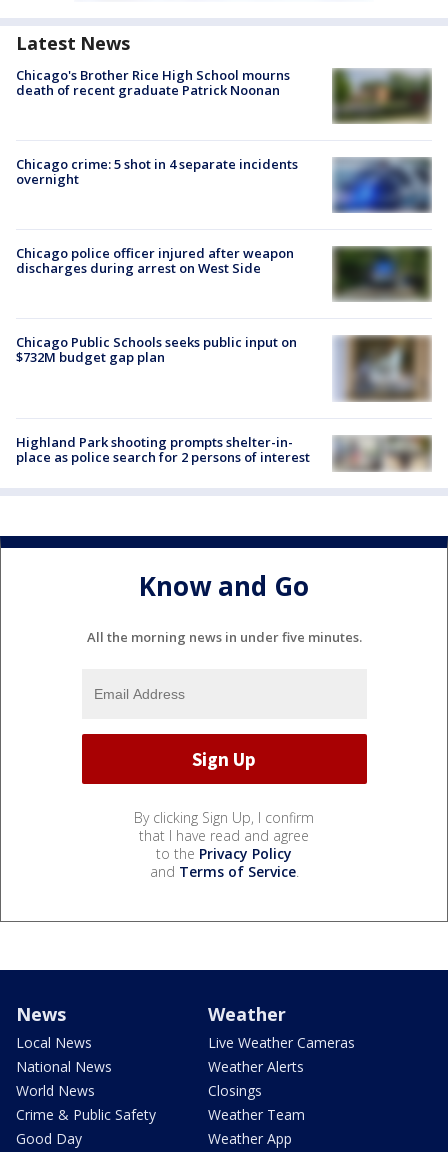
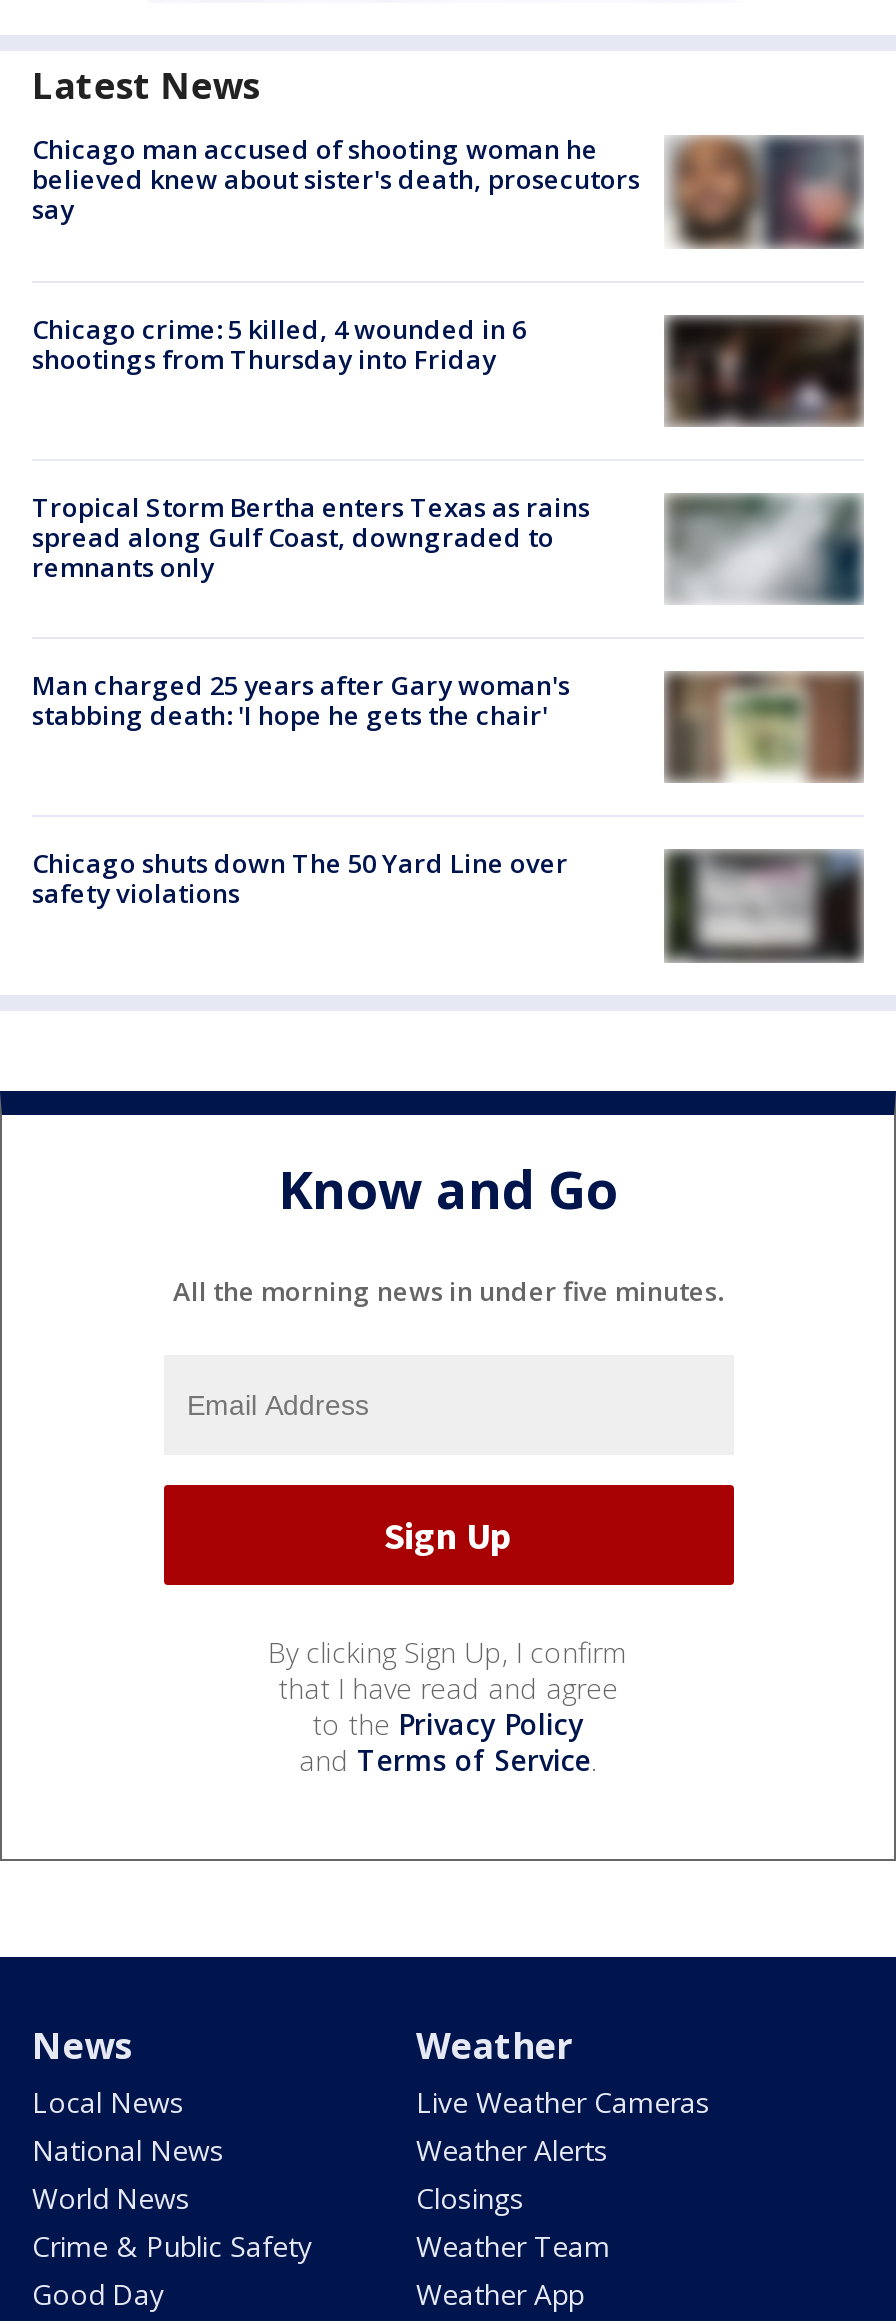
[16,66,290,99] Chicago's Brother Rice High School mourns | death of recent graduate Patrick Noonan -> [32,131,640,227] Chicago man accused of shooting woman he | believed knew about sister's death, prosecutors | say
[332,69,429,124] [image] -> [666,136,860,248] [image]
[16,155,298,188] Chicago crime: 5 shot in 4 separate incidents | overnight -> [32,310,526,376] Chicago crime: 5 killed, 4 wounded in 6 | shootings from Thursday into Friday
[332,157,432,213] [image] -> [664,316,862,428] [image]
[16,244,432,302] [image] | Chicago police officer injured after weapon | discharges during arrest on West Side -> [32,488,862,602] [image] | Tropical Storm Bertha enters Texas as rains | spread along Gulf Coast, downgraded to | remnants only
[16,333,297,366] Chicago Public Schools seeks public input on | $732M budget gap plan -> [32,667,570,733] Man charged 25 years after Gary woman's | stabbing death: 'I hope he gets the chair'
[333,336,432,403] [image] -> [664,670,862,804] [image]
[332,425,431,473] [image] -> [662,848,864,964] [image]
[16,433,310,466] Highland Park shooting prompts shelter-in- | place as police search for 2 persons of interest -> [32,845,568,911] Chicago shuts down The 50 Yard Line over | safety violations

